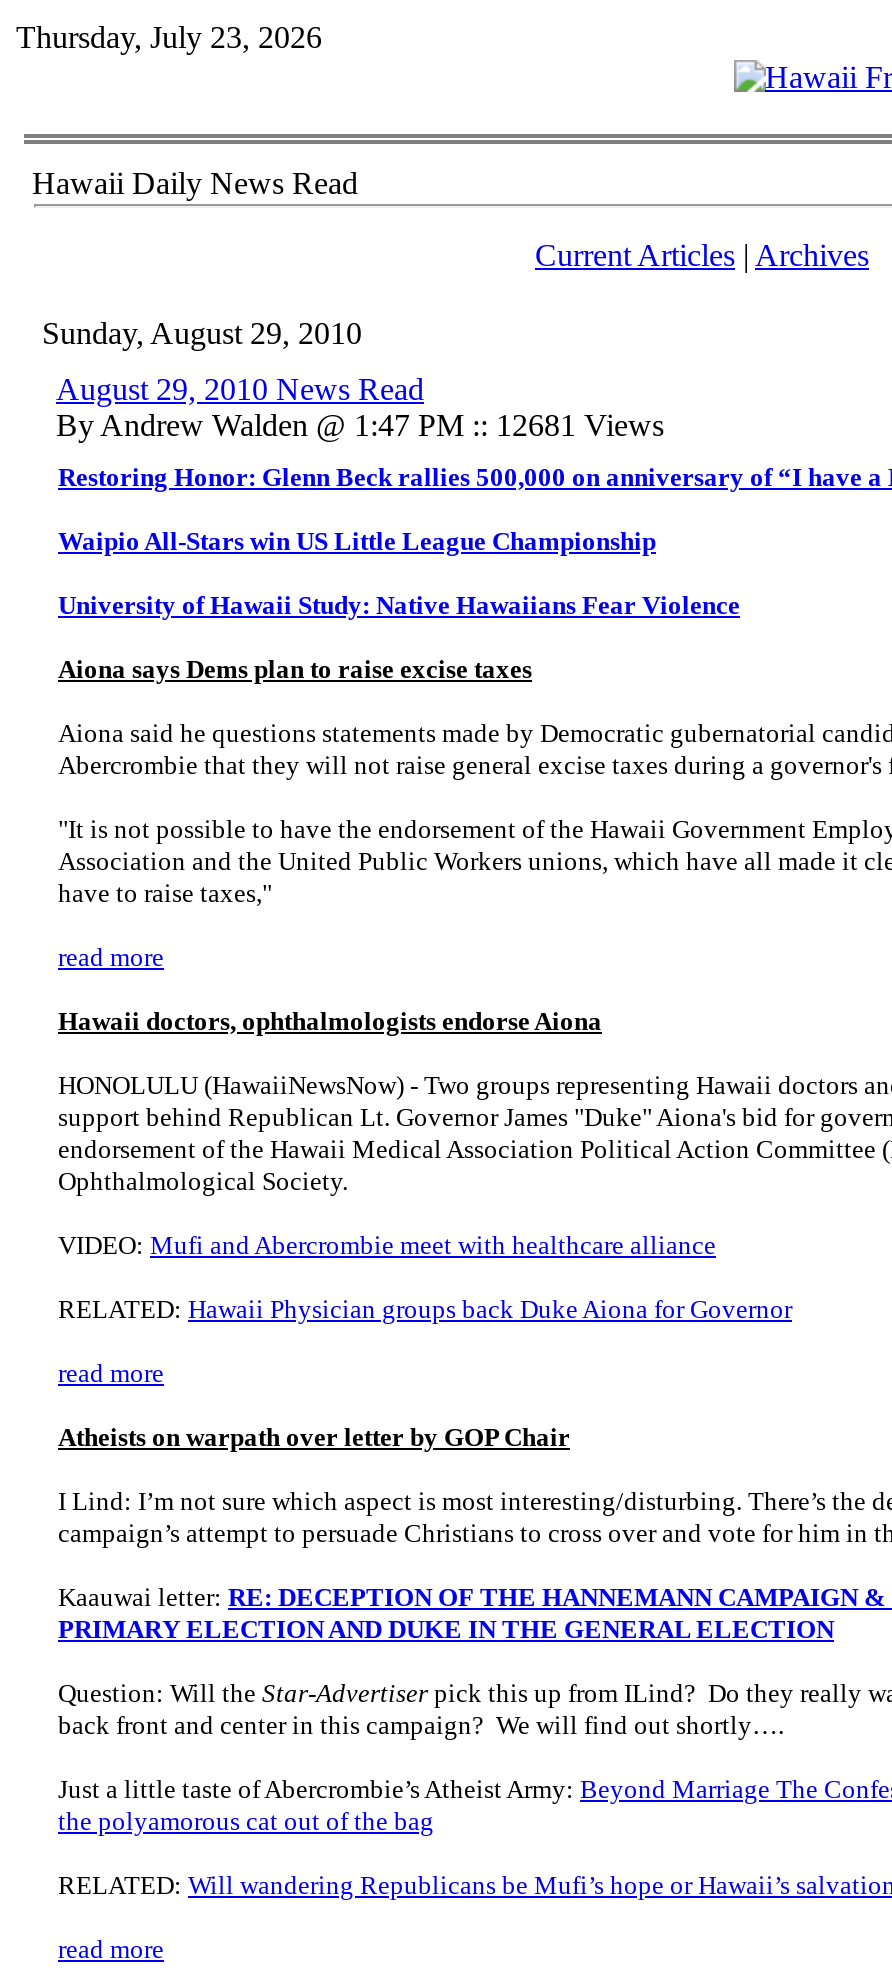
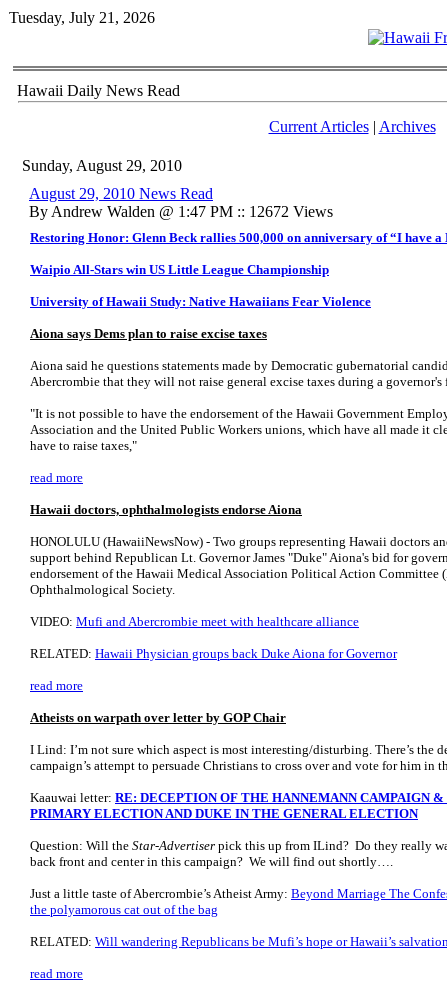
[16,20,322,54] Thursday, July 23, 2026 -> [9,9,155,26] Tuesday, July 21, 2026
[56,408,664,442] By Andrew Walden @ 1:47 PM :: 12681 Views -> [29,203,333,220] By Andrew Walden @ 1:47 PM :: 12672 Views

